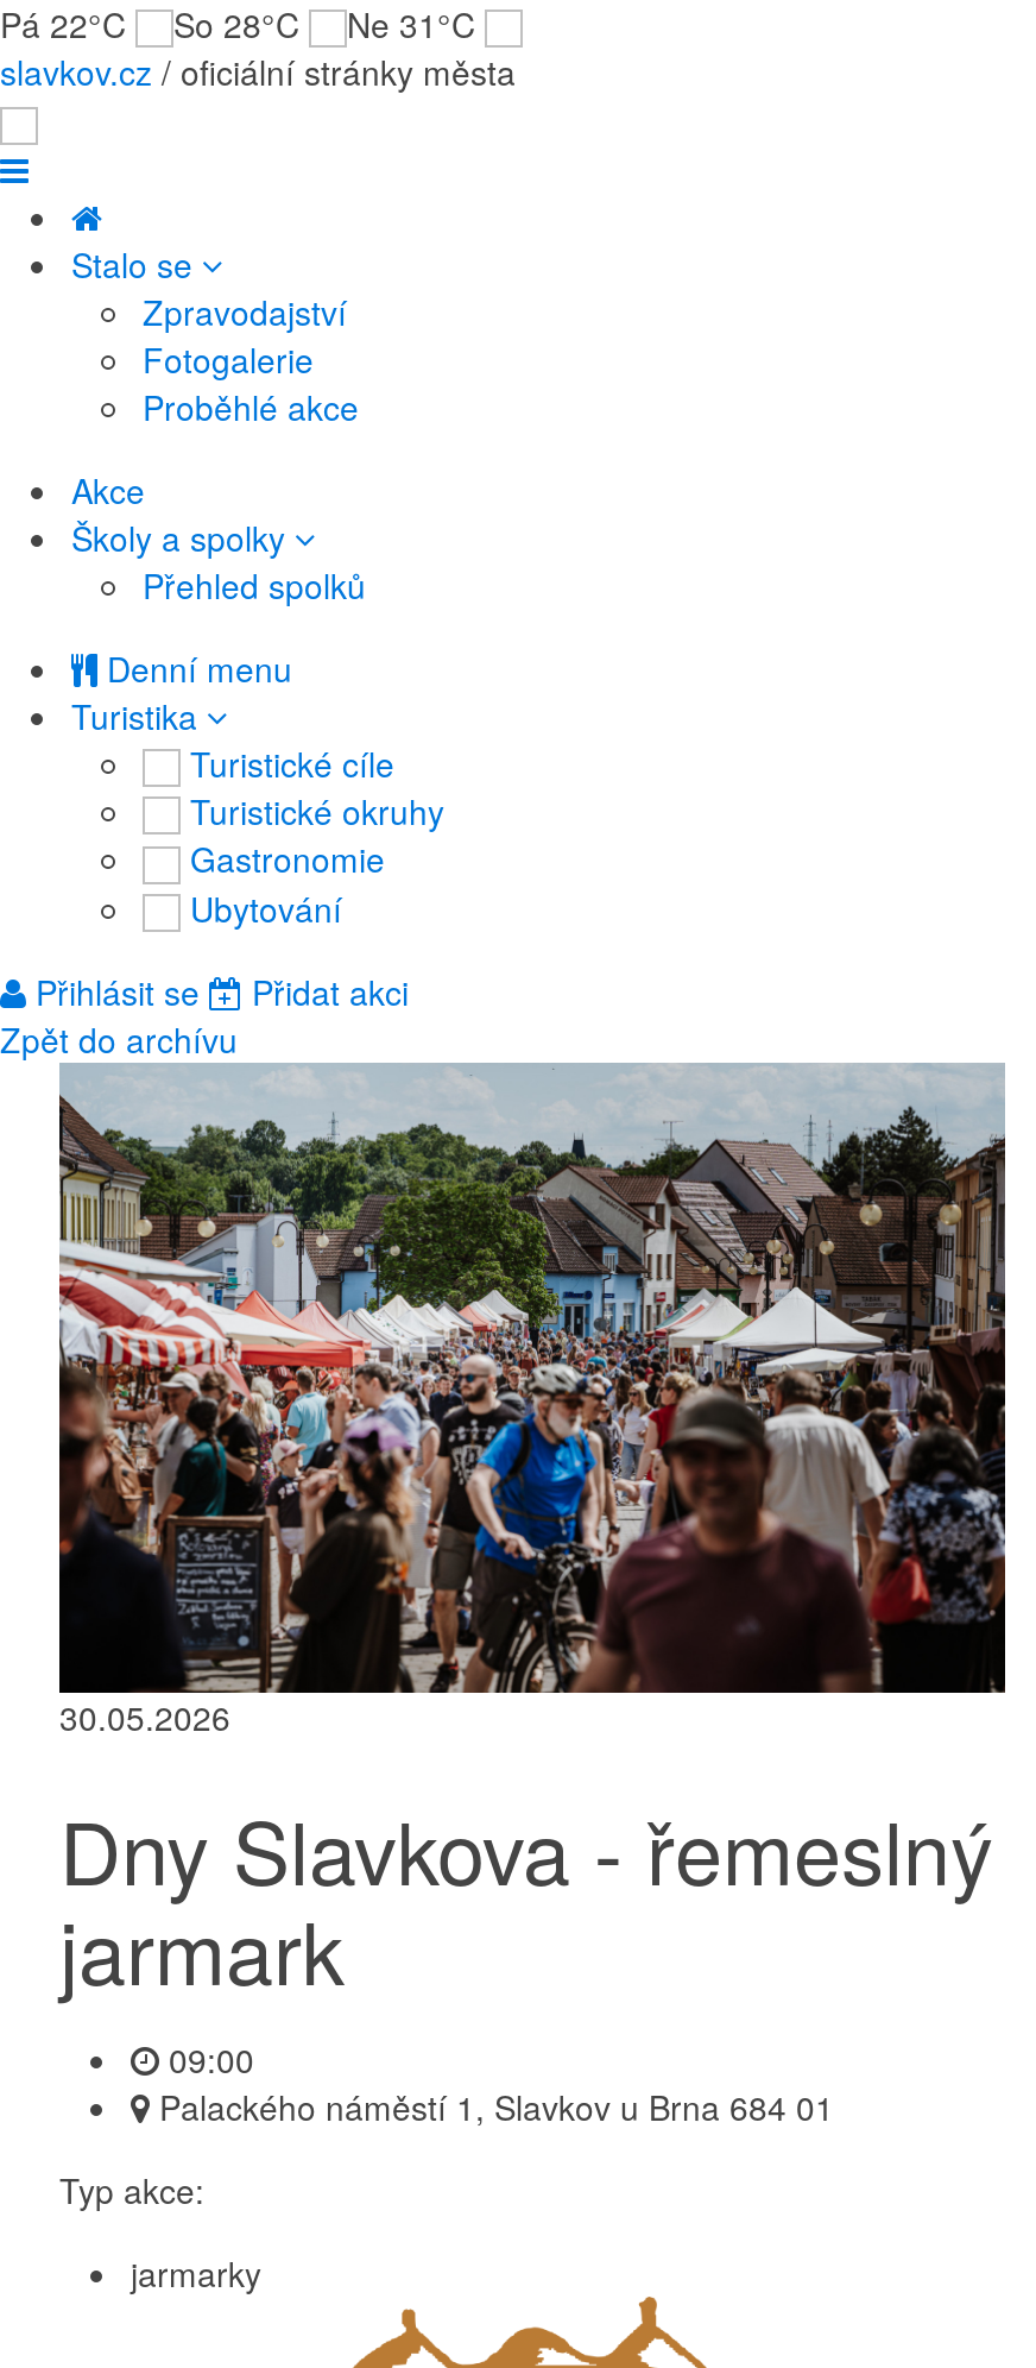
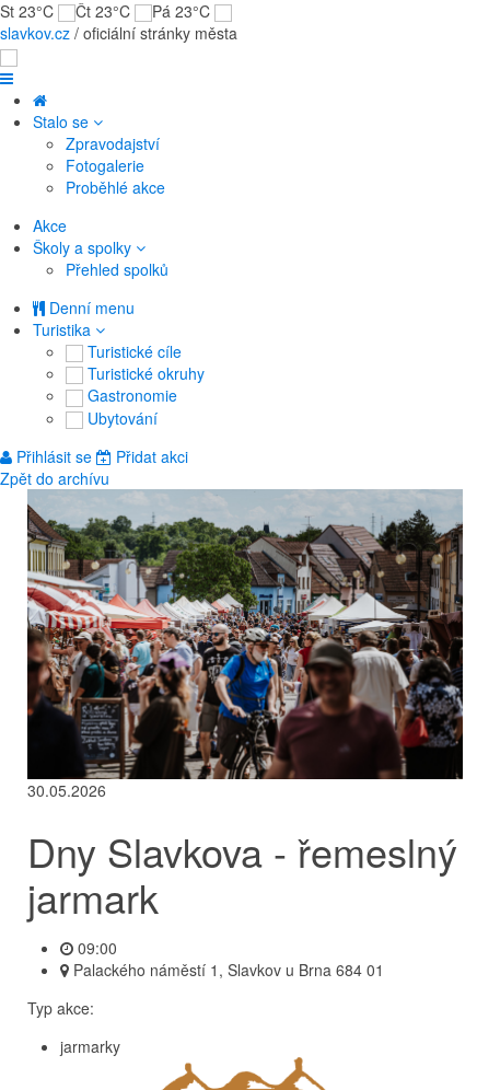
[0,0,485,48] Pá 22°C | So 28°C | Ne 31°C -> [0,0,214,22] St 23°C | Čt 23°C | Pá 23°C

